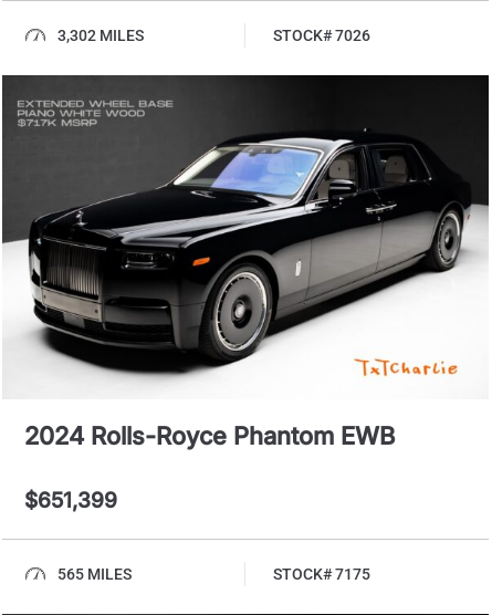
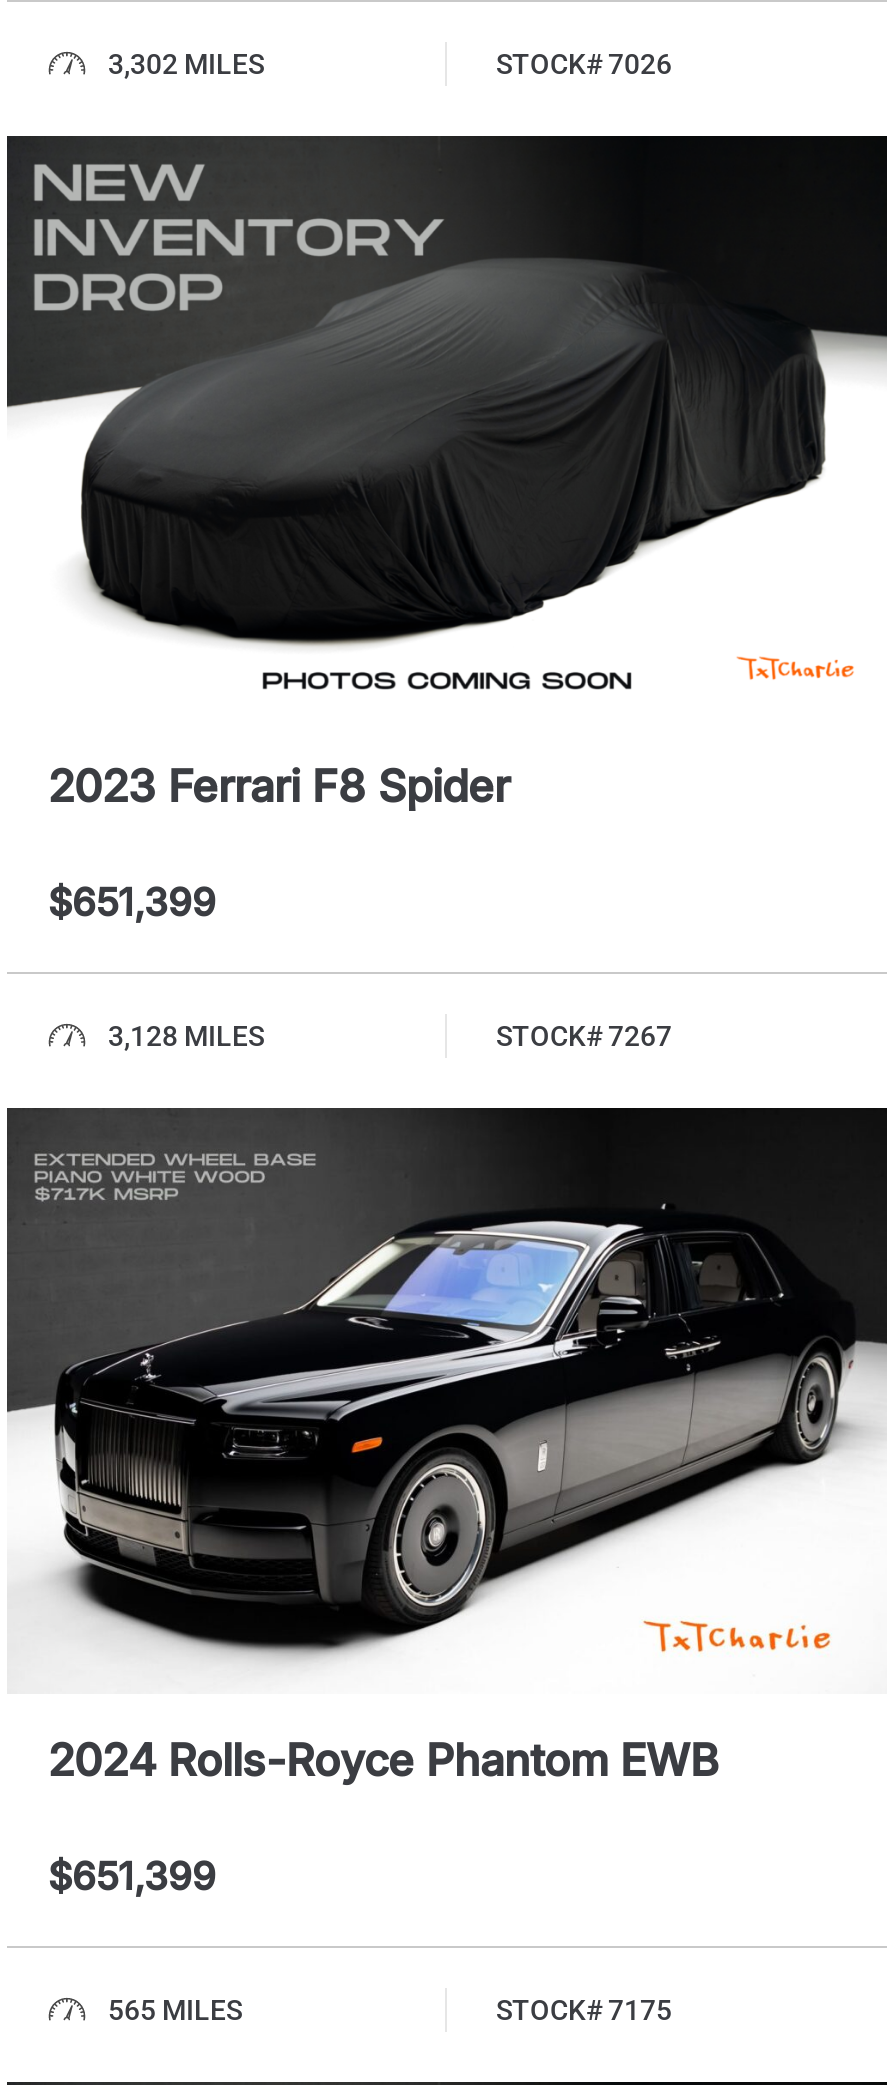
none -> [9,164,887,1053] [image] | 2023 Ferrari F8 Spider | $651,399 | 3,128 MILES | STOCK# 7267

